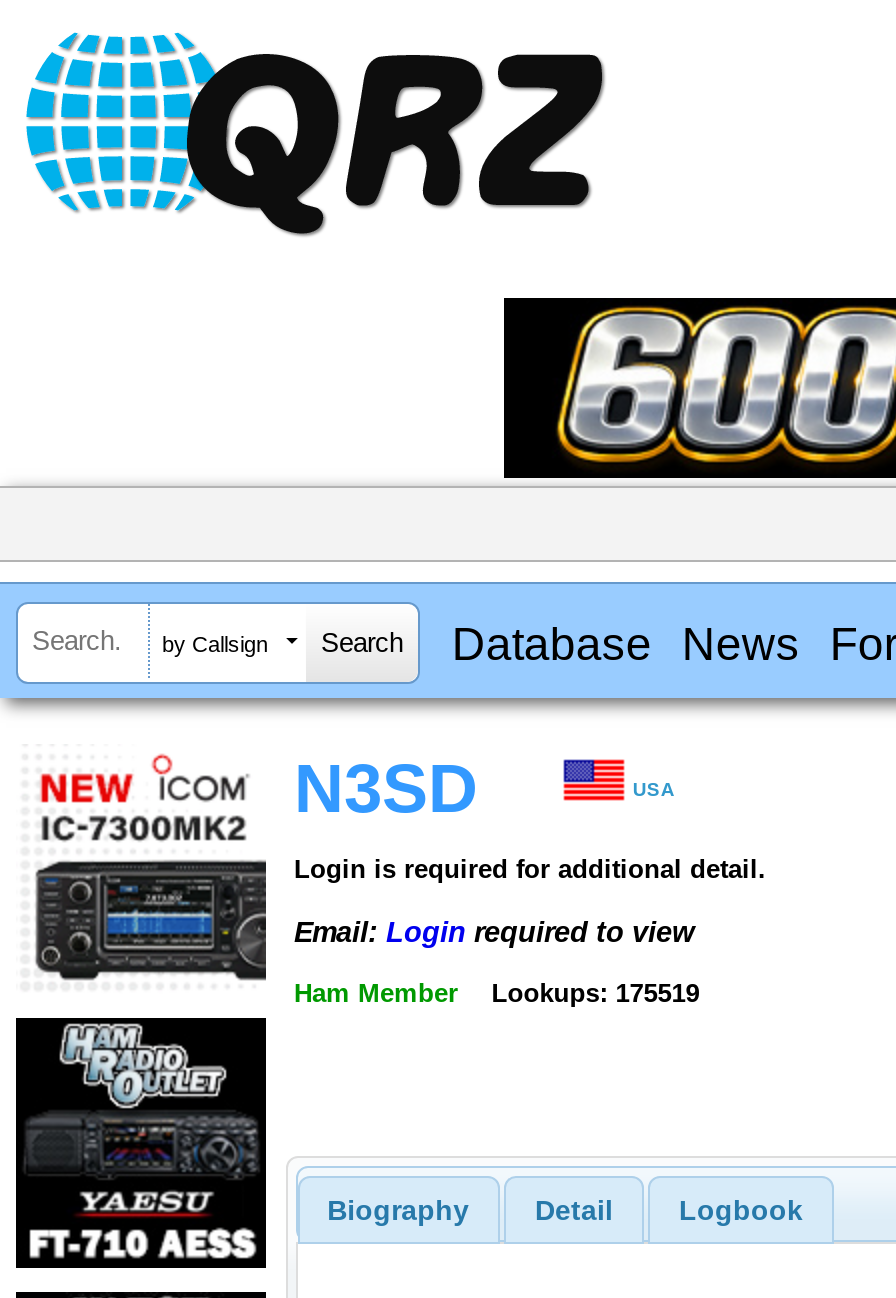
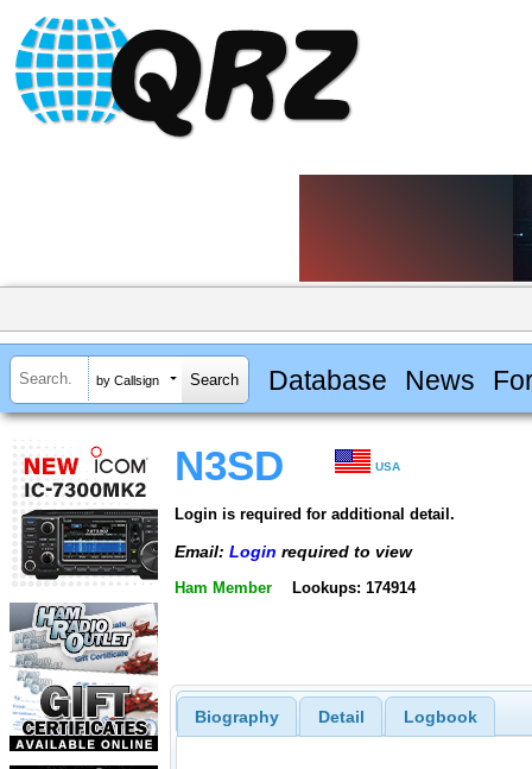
[502,296,890,480] [image] -> [298,174,528,283] [image]
[294,977,700,1007] Ham Member Lookups: 175519 -> [175,578,415,596] Ham Member Lookups: 174914
[14,1016,268,1266] [image] -> [8,603,159,750] [image]

